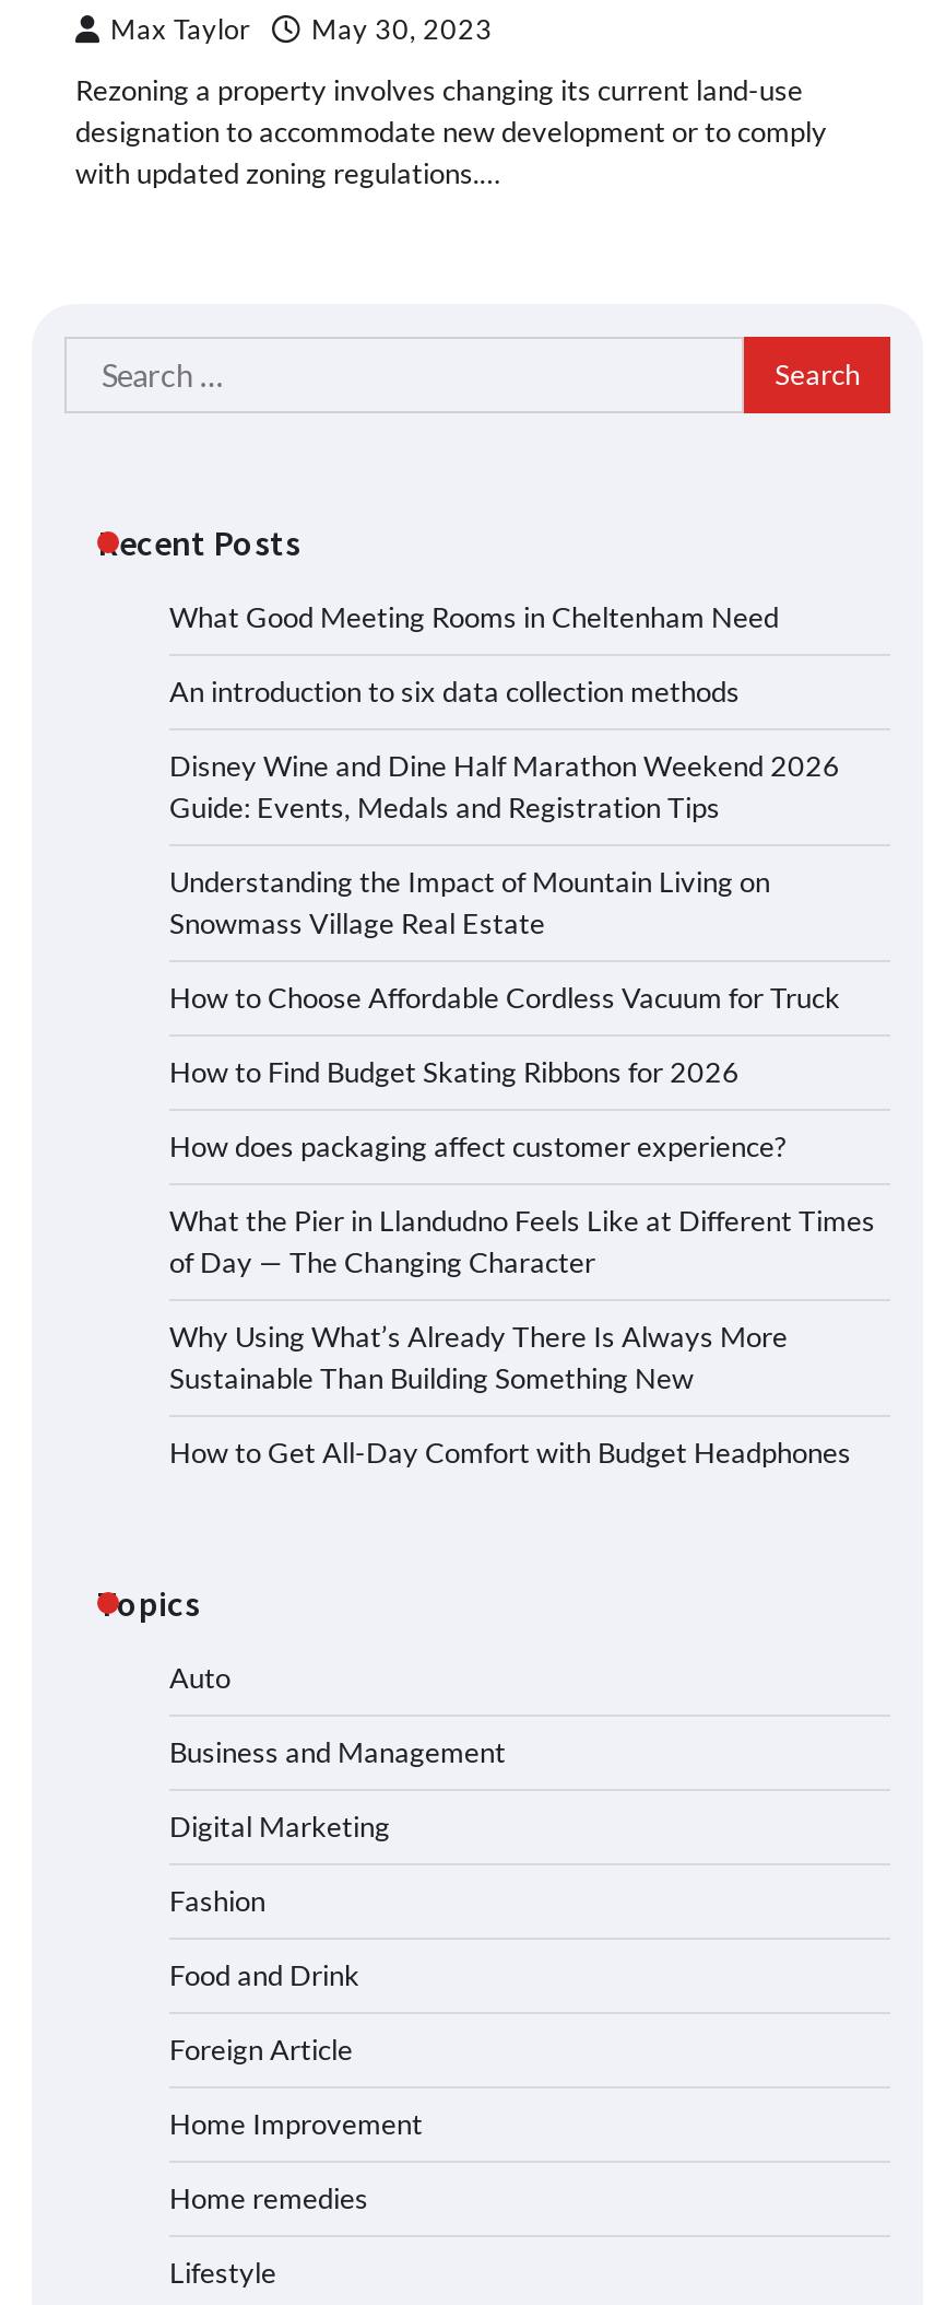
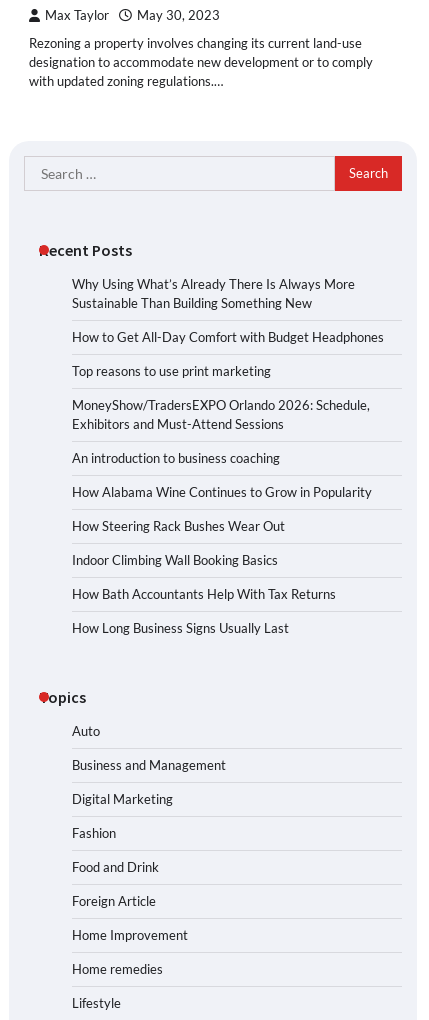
[169,599,875,1279] What Good Meeting Rooms in Cheltenham Need | An introduction to six data collection methods | Disney Wine and Dine Half Marathon Weekend 2026 | Guide: Events, Medals and Registration Tips | Understanding the Impact of Mountain Living on | Snowmass Village Real Estate | How to Choose Affordable Cordless Vacuum for Truck | How to Find Budget Skating Ribbons for 2026 | How does packaging affect customer experience? | What the Pier in Llandudno Feels Like at Different Times | of Day — The Changing Character -> none
moved [169,1318,851,1469] -> [72,276,384,345]: Why Using What’s Already There Is Always More | Sustainable Than Building Something New | How to Get All-Day Comfort with Budget Headphones
none -> [72,363,372,636] Top reasons to use print marketing | MoneyShow/TradersEXPO Orlando 2026: Schedule, | Exhibitors and Must-Attend Sessions | An introduction to business coaching | How Alabama Wine Continues to Grow in Popularity | How Steering Rack Bushes Wear Out | Indoor Climbing Wall Booking Basics | How Bath Accountants Help With Tax Returns | How Long Business Signs Usually Last

